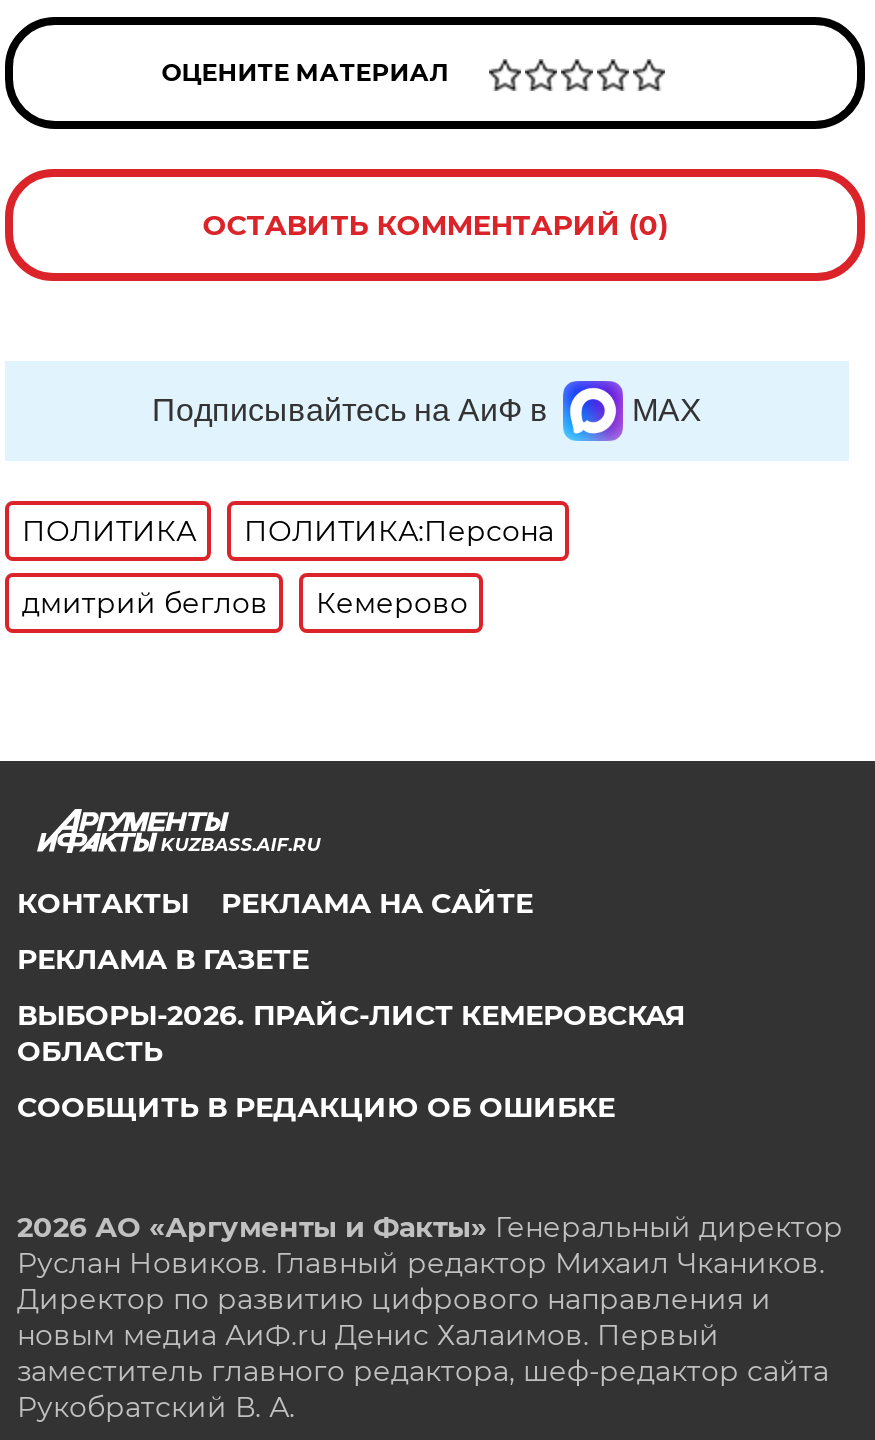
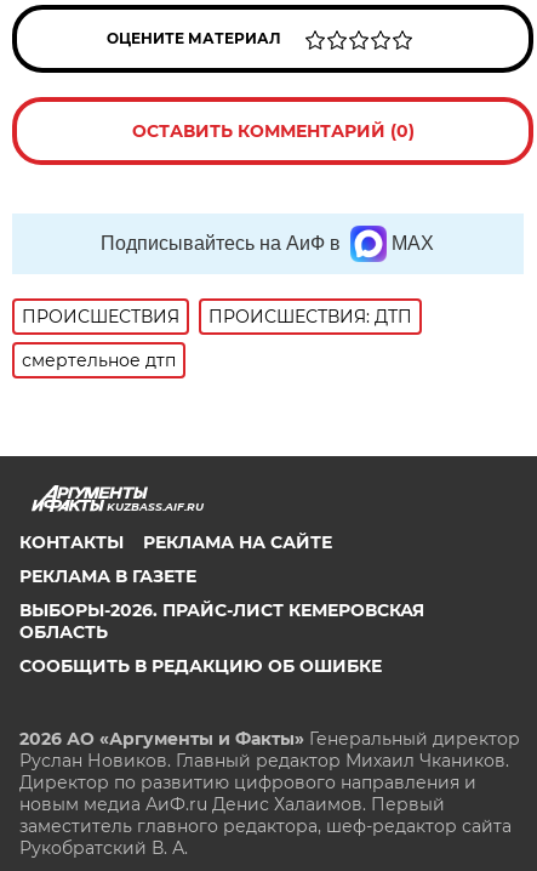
[22,513,554,549] ПОЛИТИКА | ПОЛИТИКА:Персона -> [22,306,413,328] ПРОИСШЕСТВИЯ | ПРОИСШЕСТВИЯ: ДТП
[22,585,468,621] дмитрий беглов | Кемерово -> [22,349,176,371] смертельное дтп

